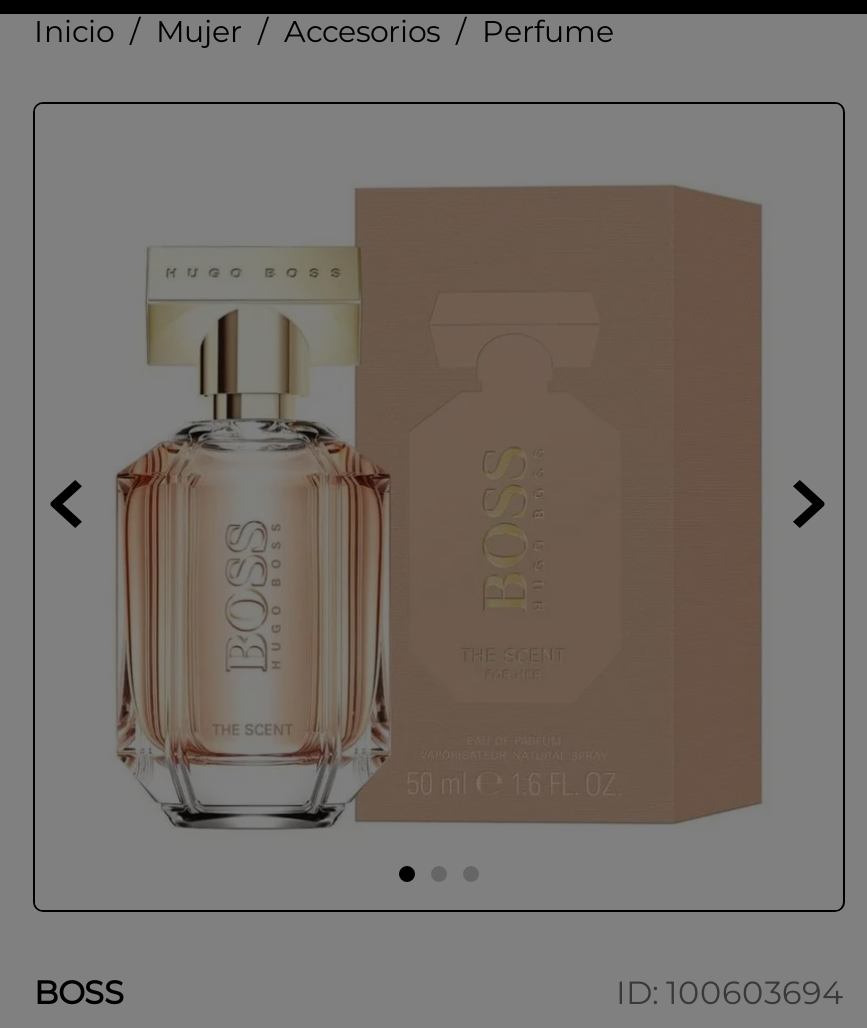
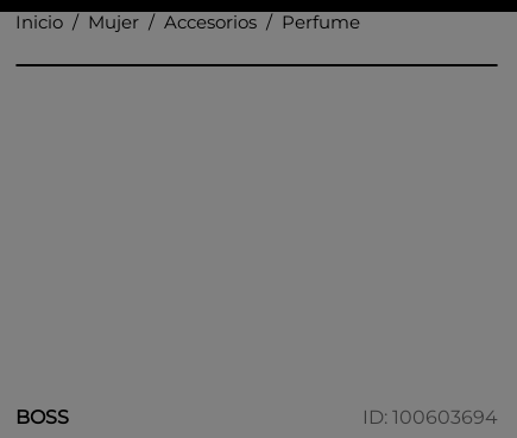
[31,110,847,914] [image] -> none

